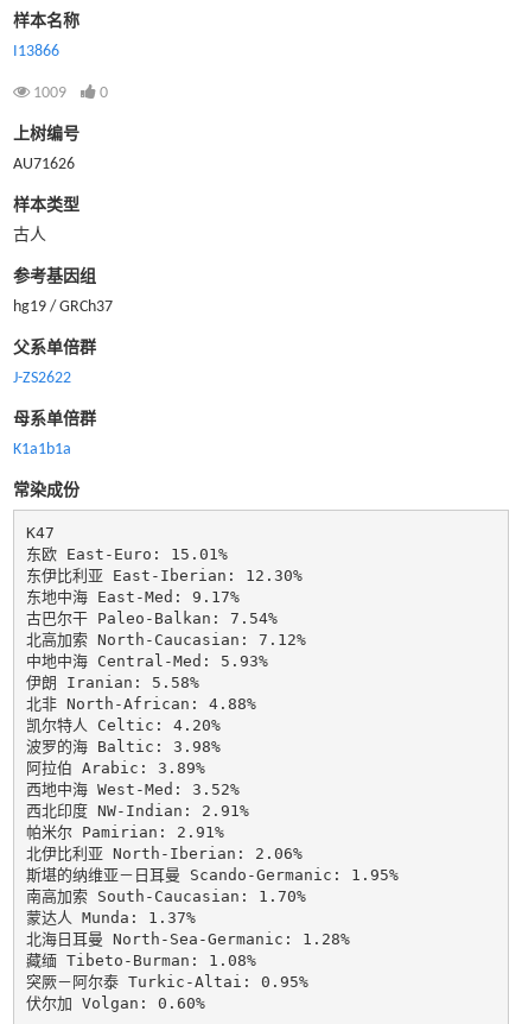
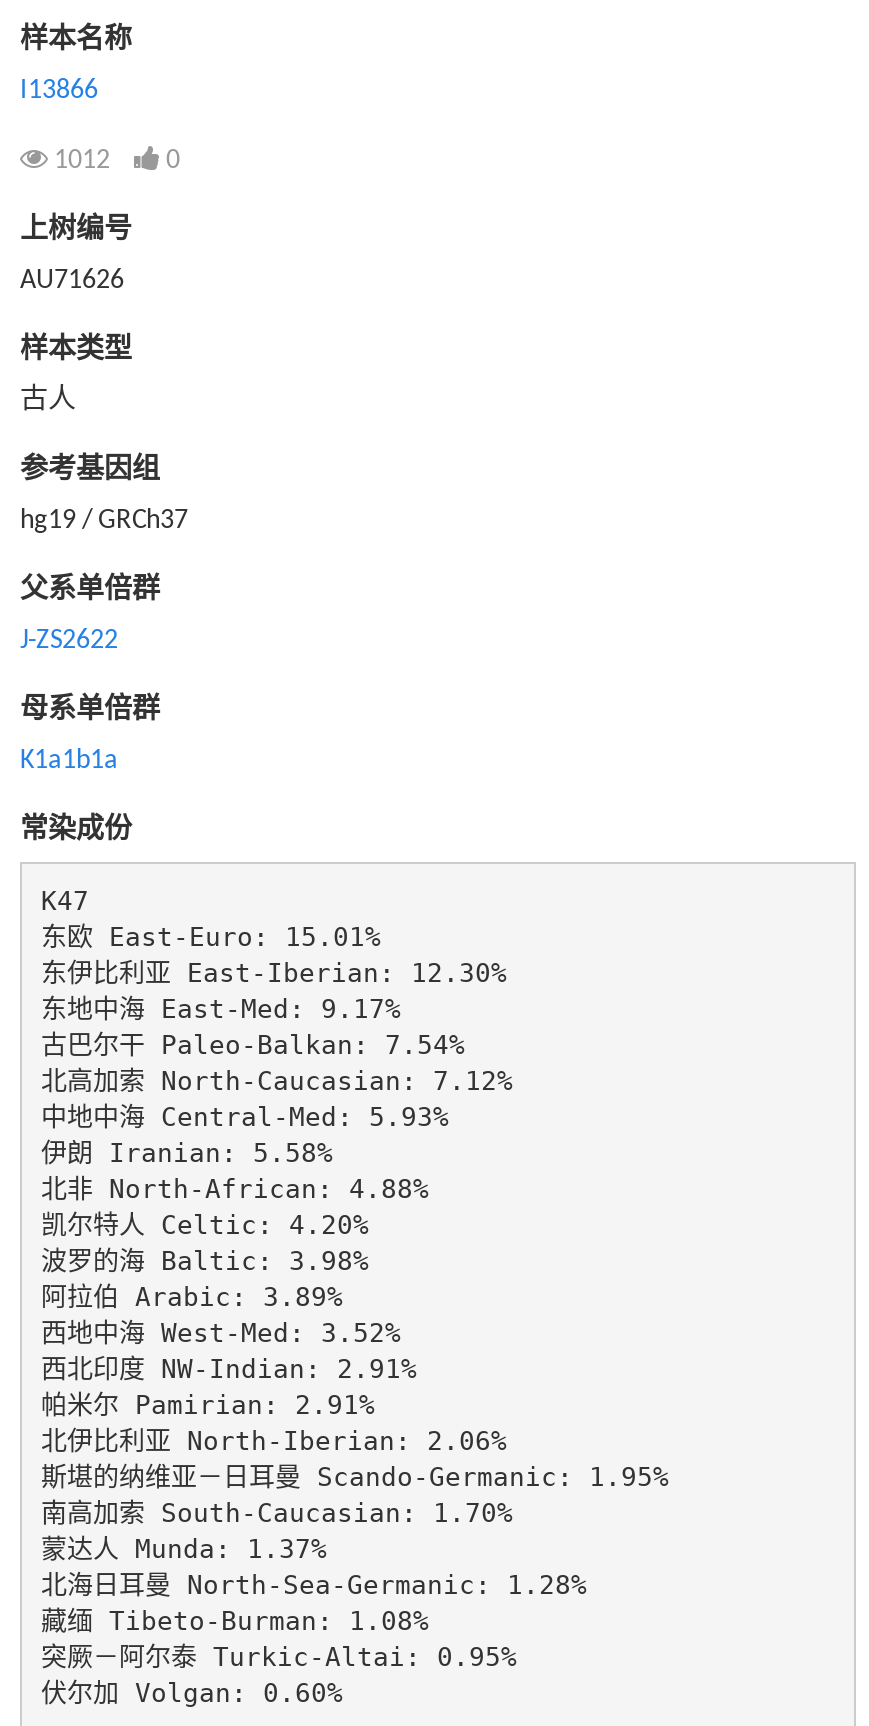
[33,84,108,102] 1009 0 -> [54,146,180,176] 1012 0

